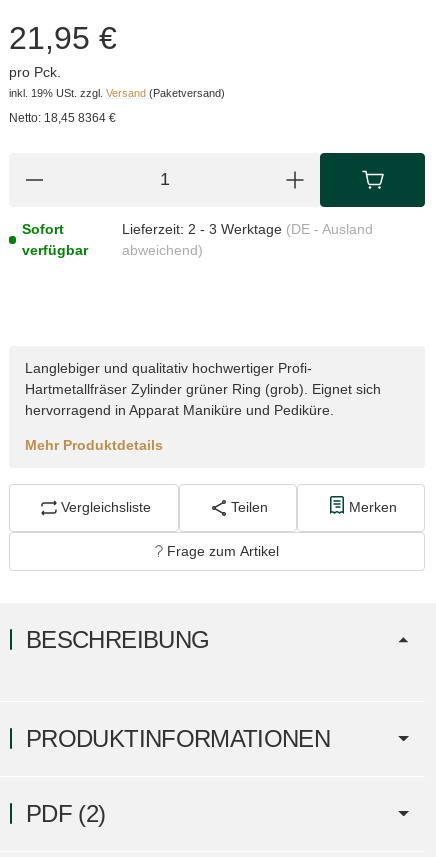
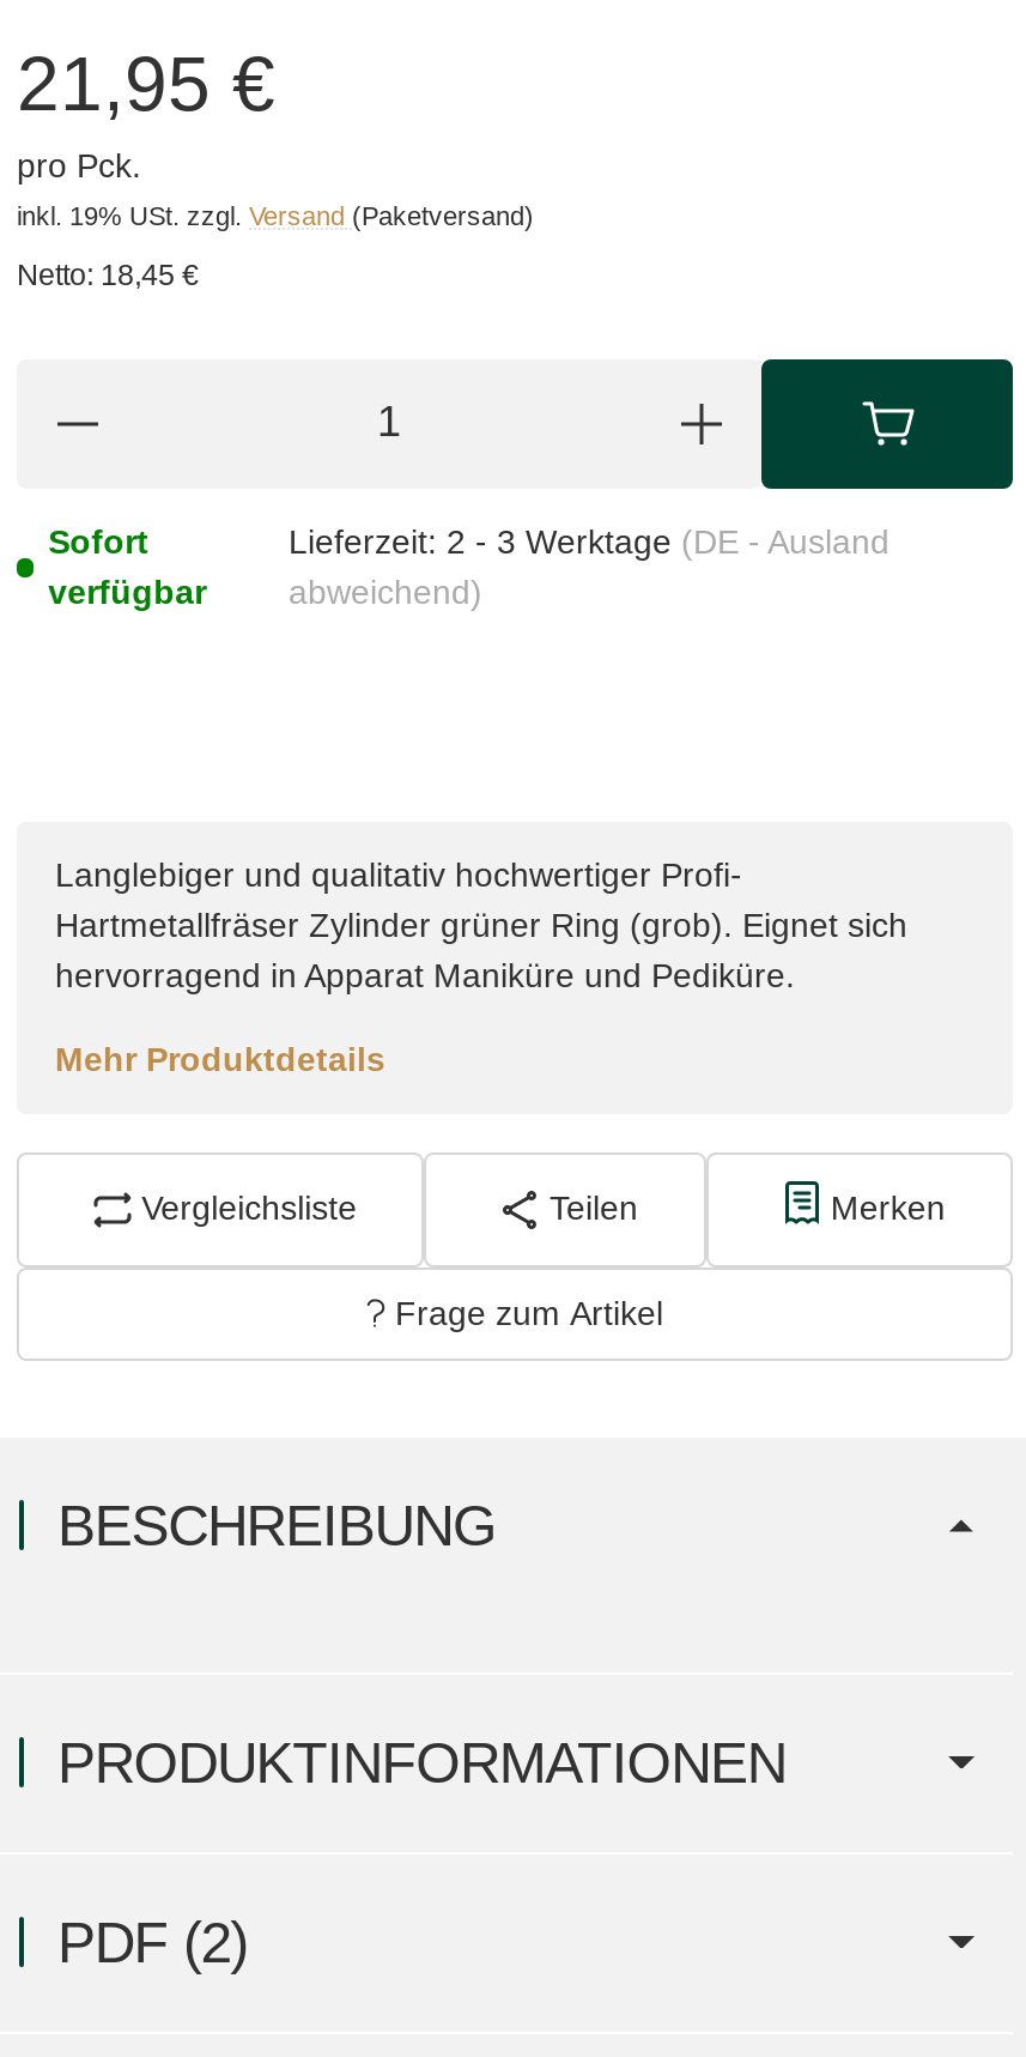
[9,111,116,125] Netto: 18,45 8364 € -> [17,258,199,291] Netto: 18,45 €

